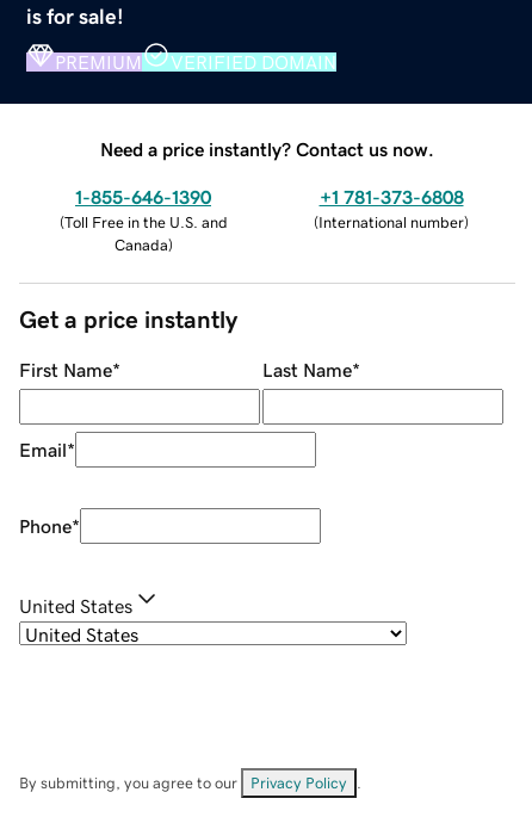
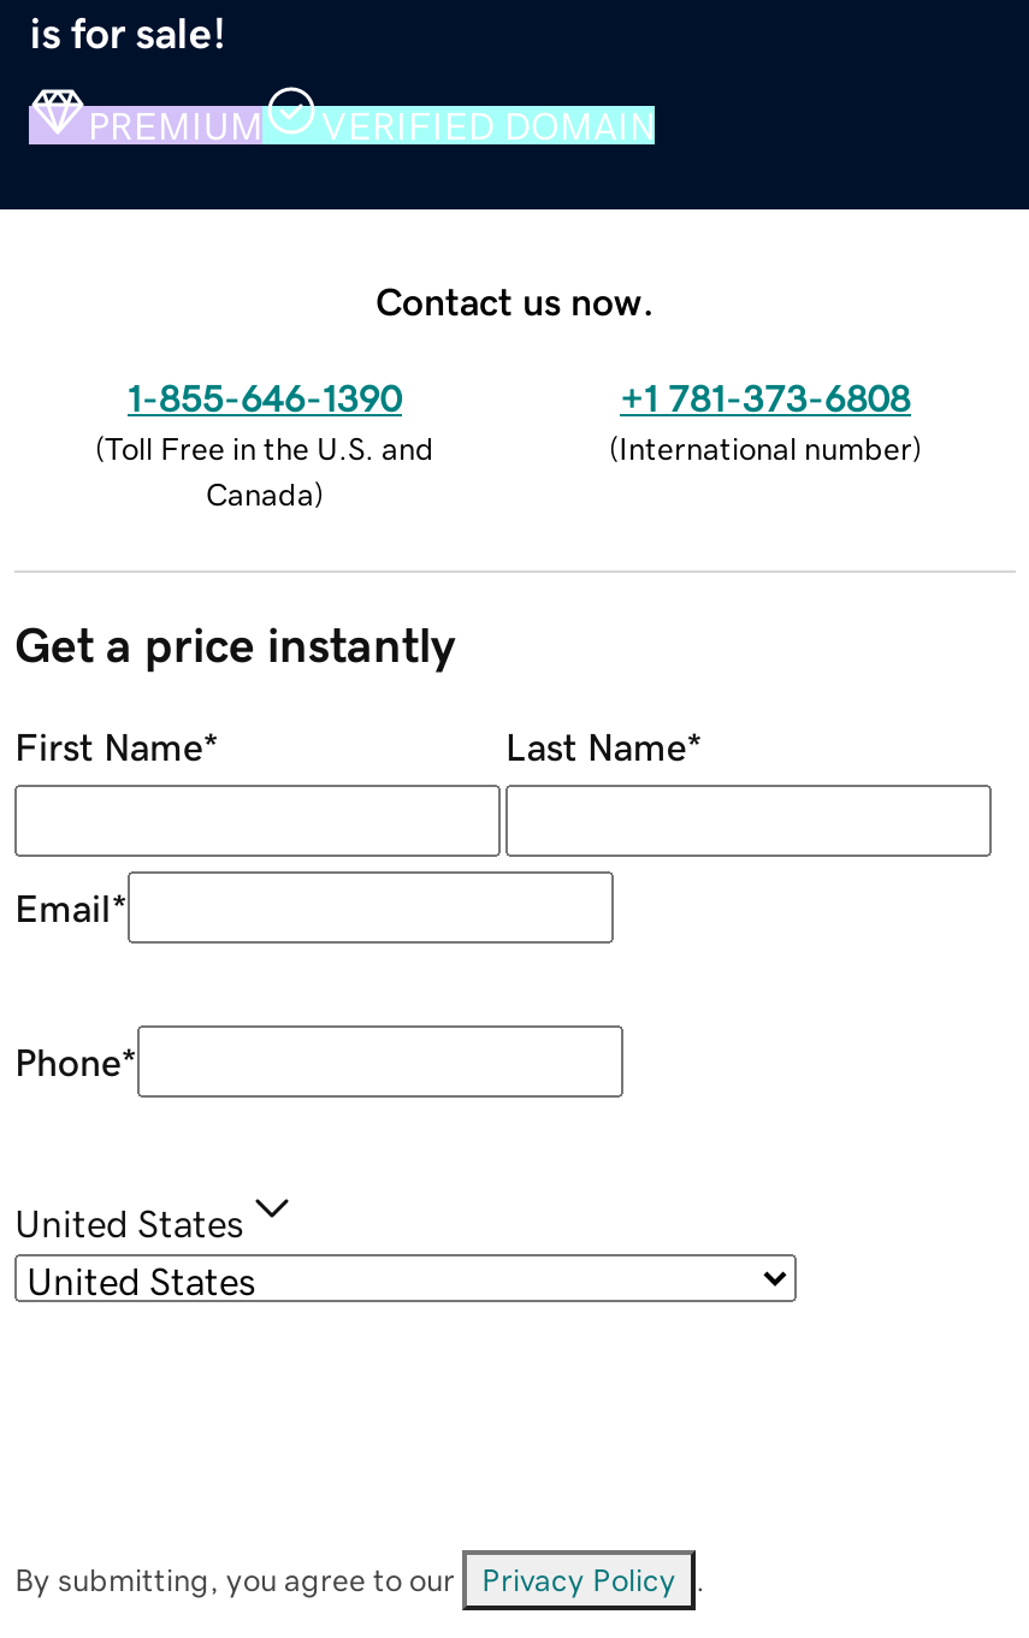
[100,139,434,158] Need a price instantly? Contact us now. -> [375,281,655,319] Contact us now.

